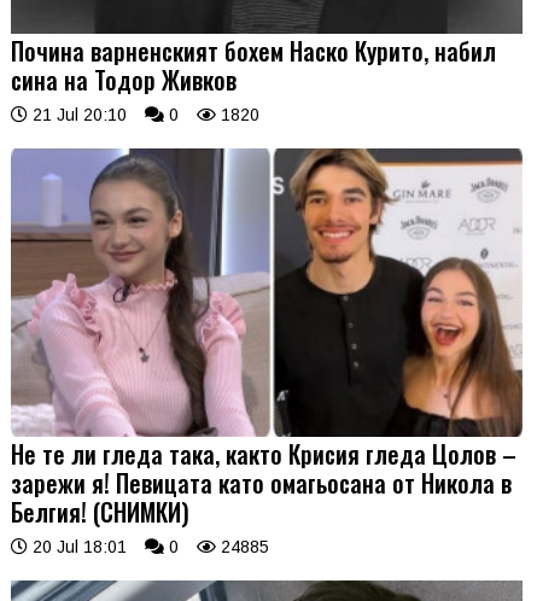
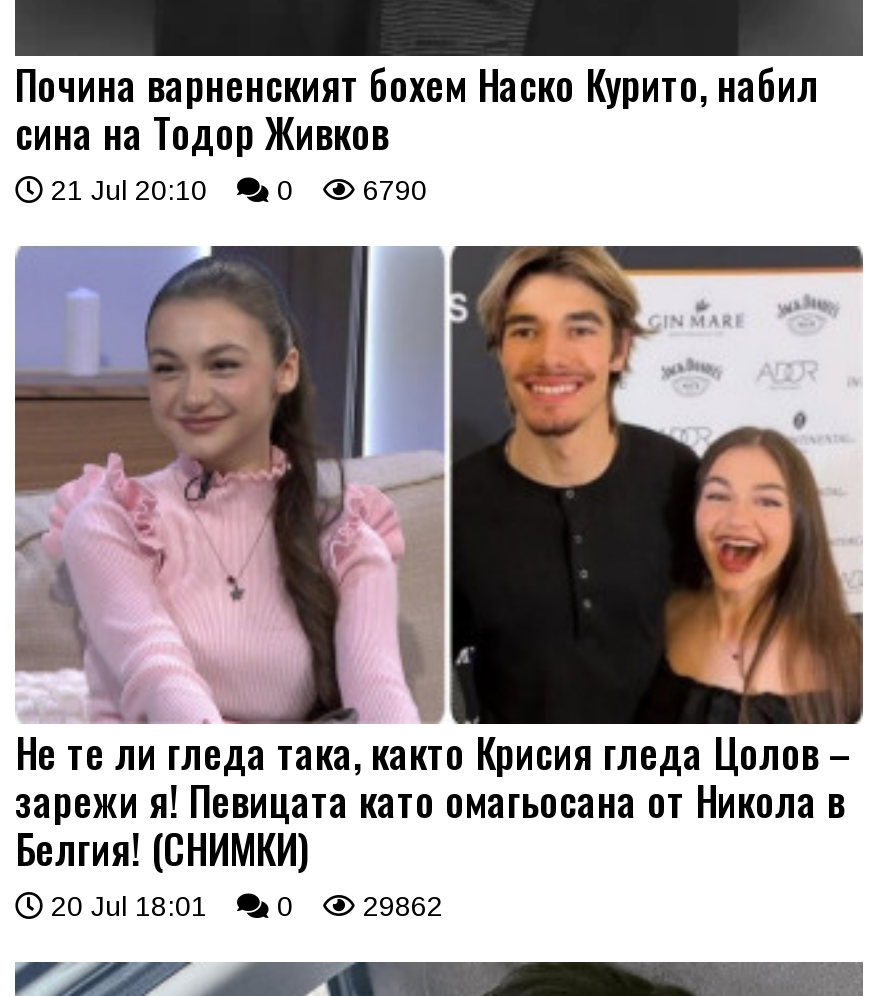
[28,105,259,124] 21 Jul 20:10 0 1820 -> [43,174,427,206] 21 Jul 20:10 0 6790
[28,536,269,556] 20 Jul 18:01 0 24885 -> [43,889,443,921] 20 Jul 18:01 0 29862

